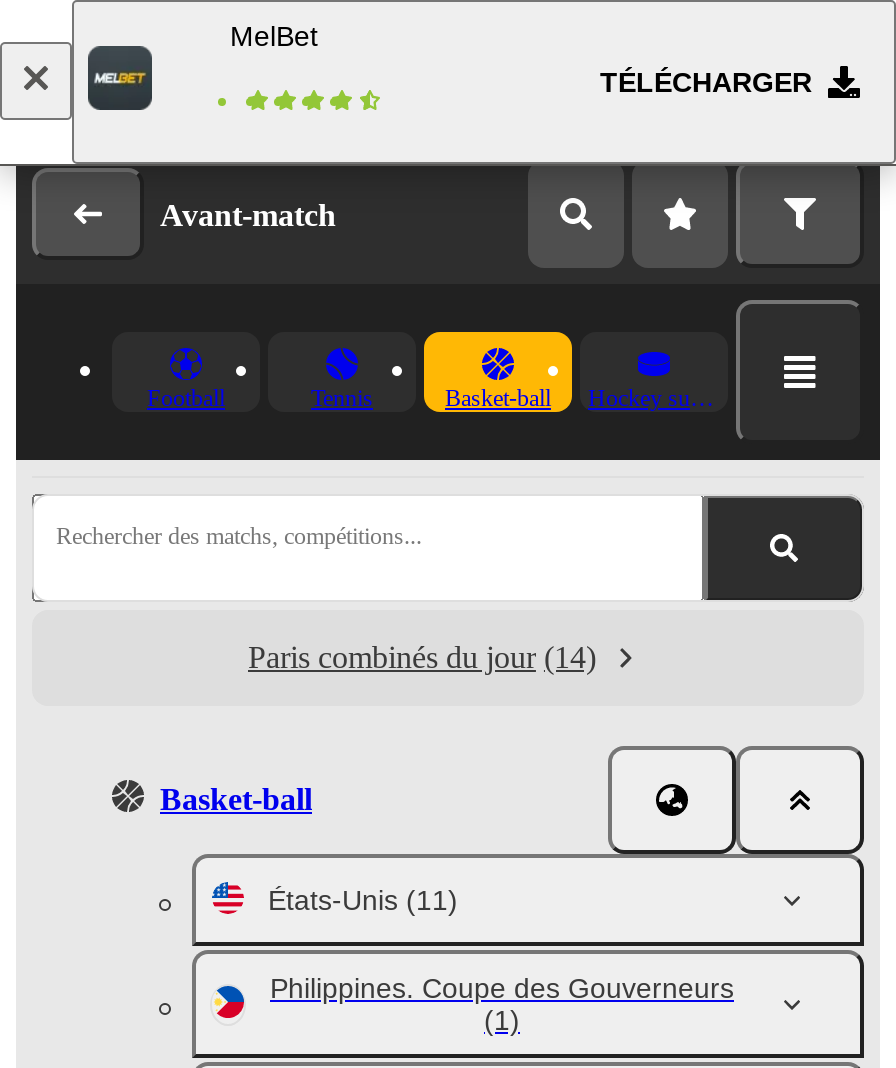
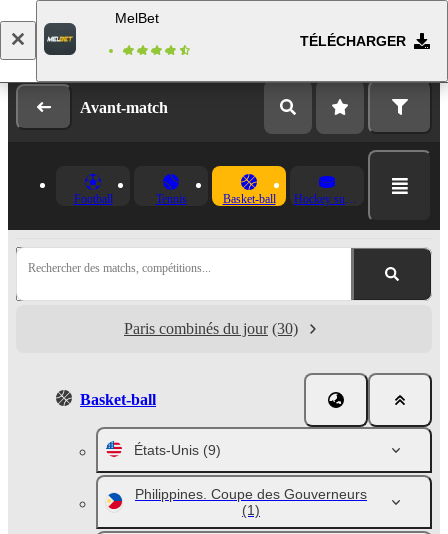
[248,640,596,674] Paris combinés du jour (14) -> [124,320,298,337] Paris combinés du jour (30)
[268,884,458,916] États-Unis (11) -> [134,442,221,458] États-Unis (9)

